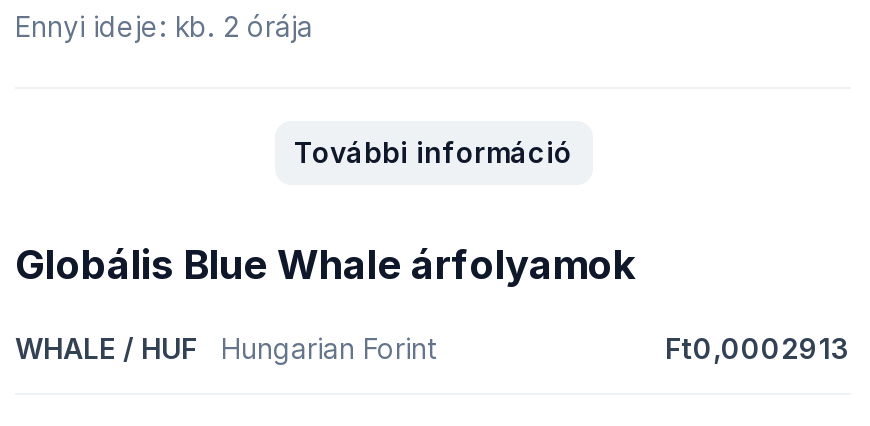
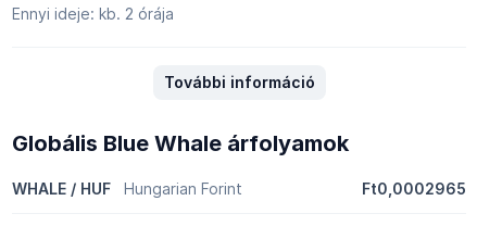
[665,331,851,365] Ft0,0002913 -> [362,180,466,198] Ft0,0002965

